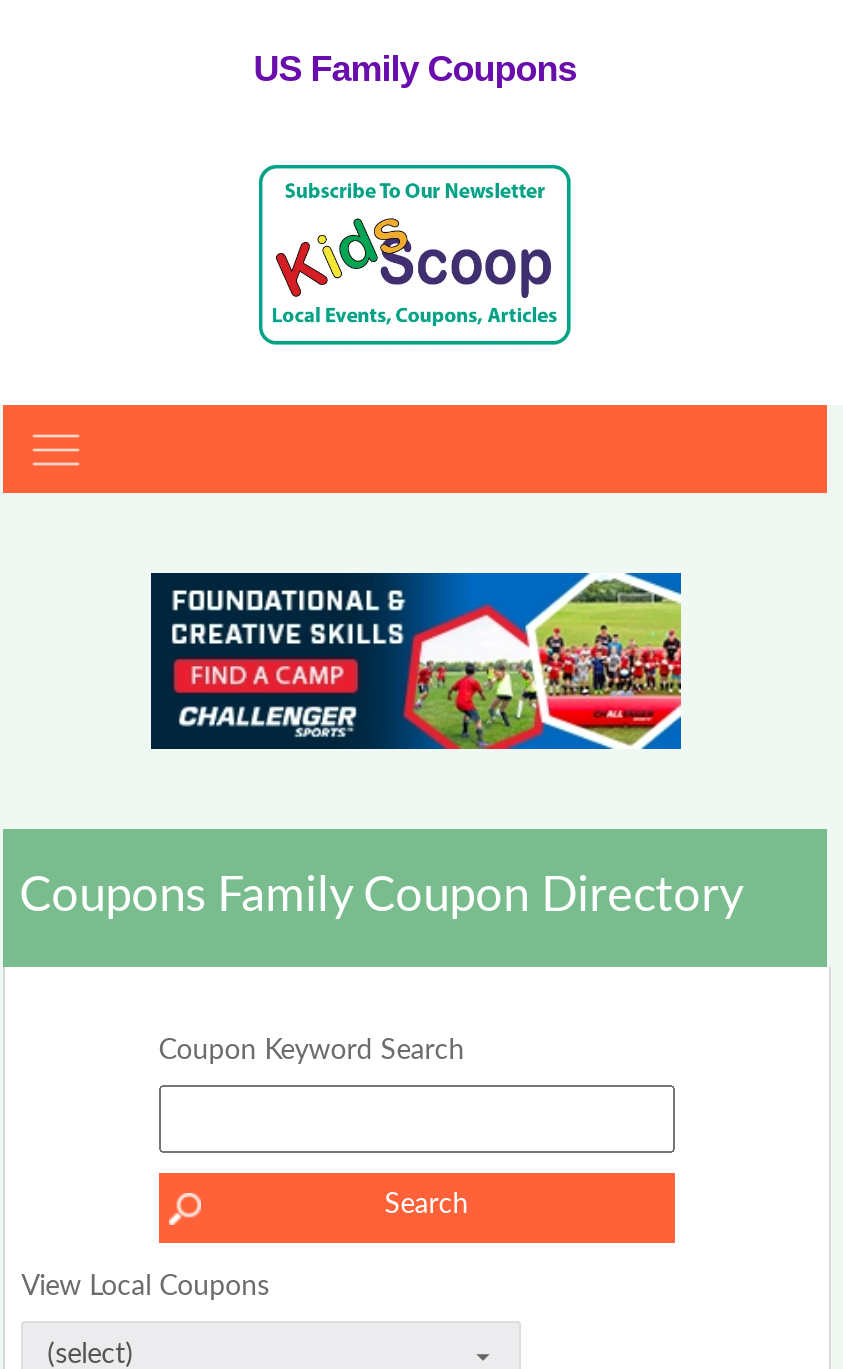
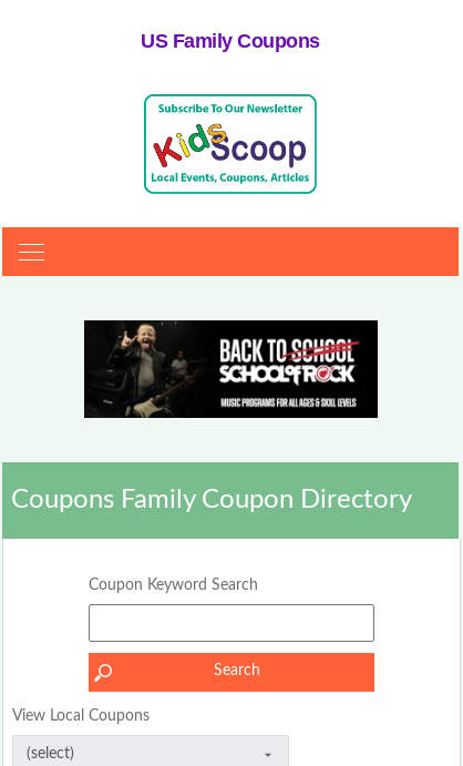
[151,571,683,751] [image] -> [84,319,379,419] [image]

